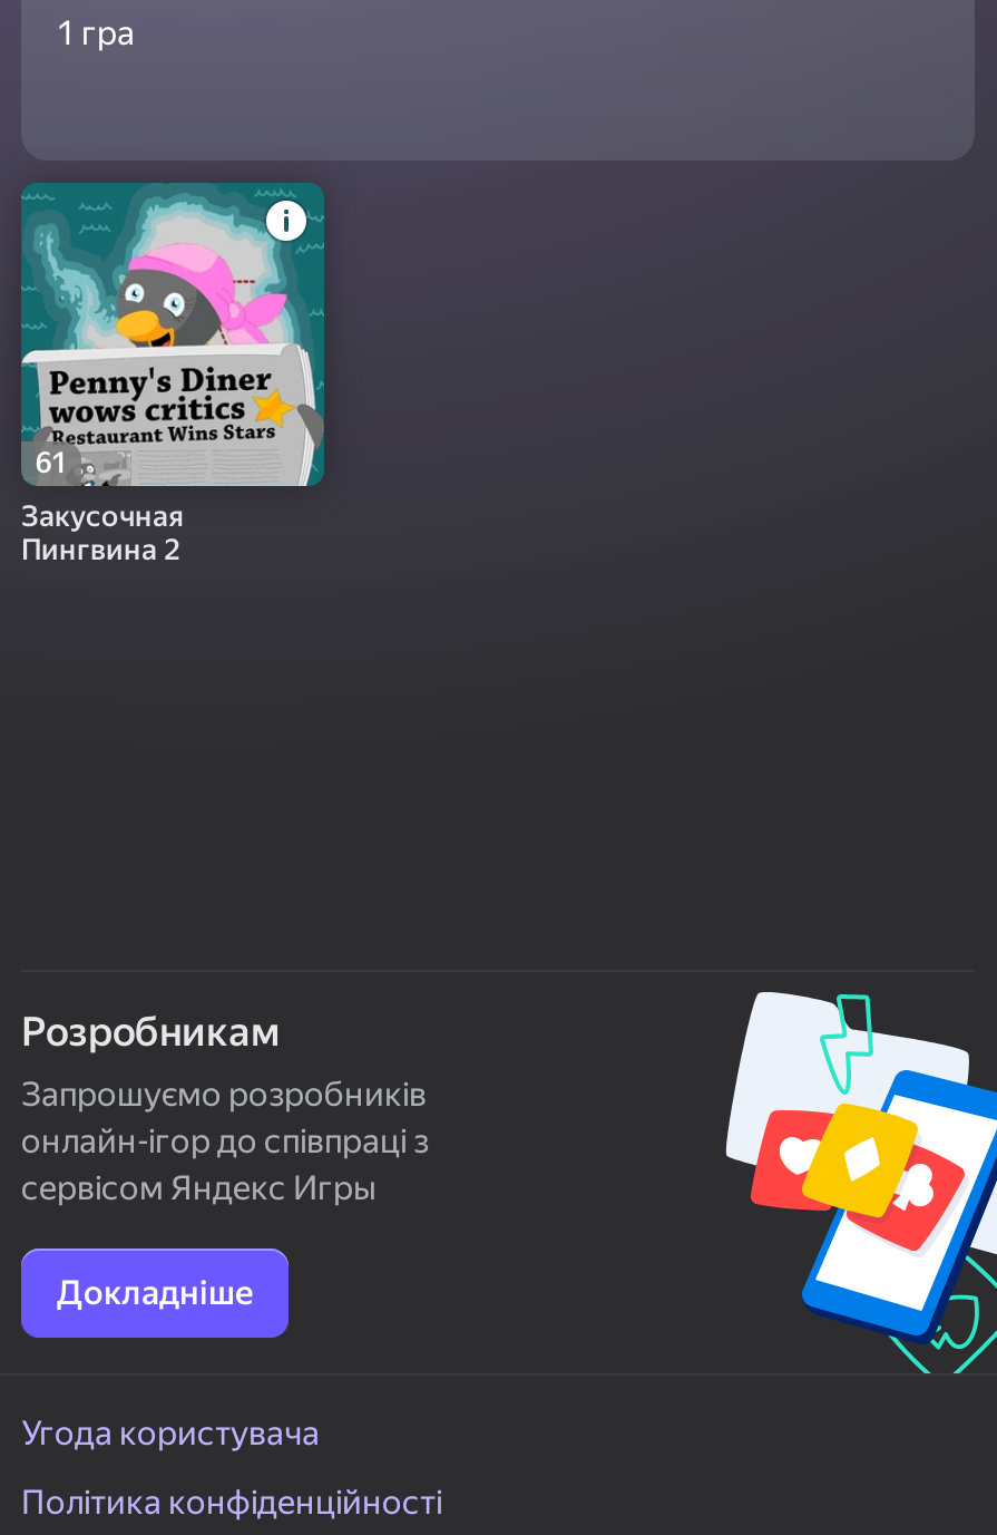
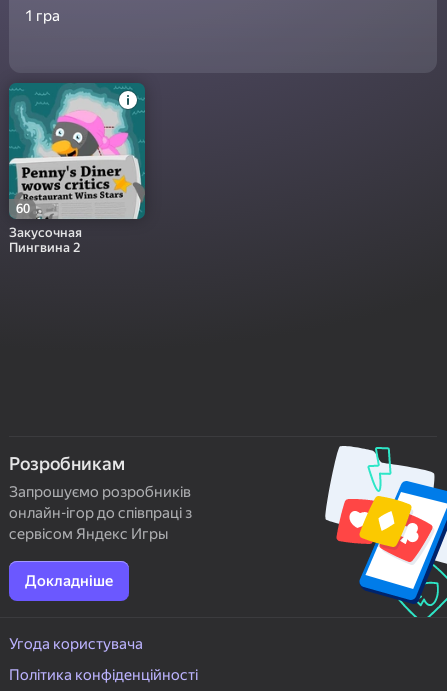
[36,446,67,479] 61 -> [15,201,29,216] 60

